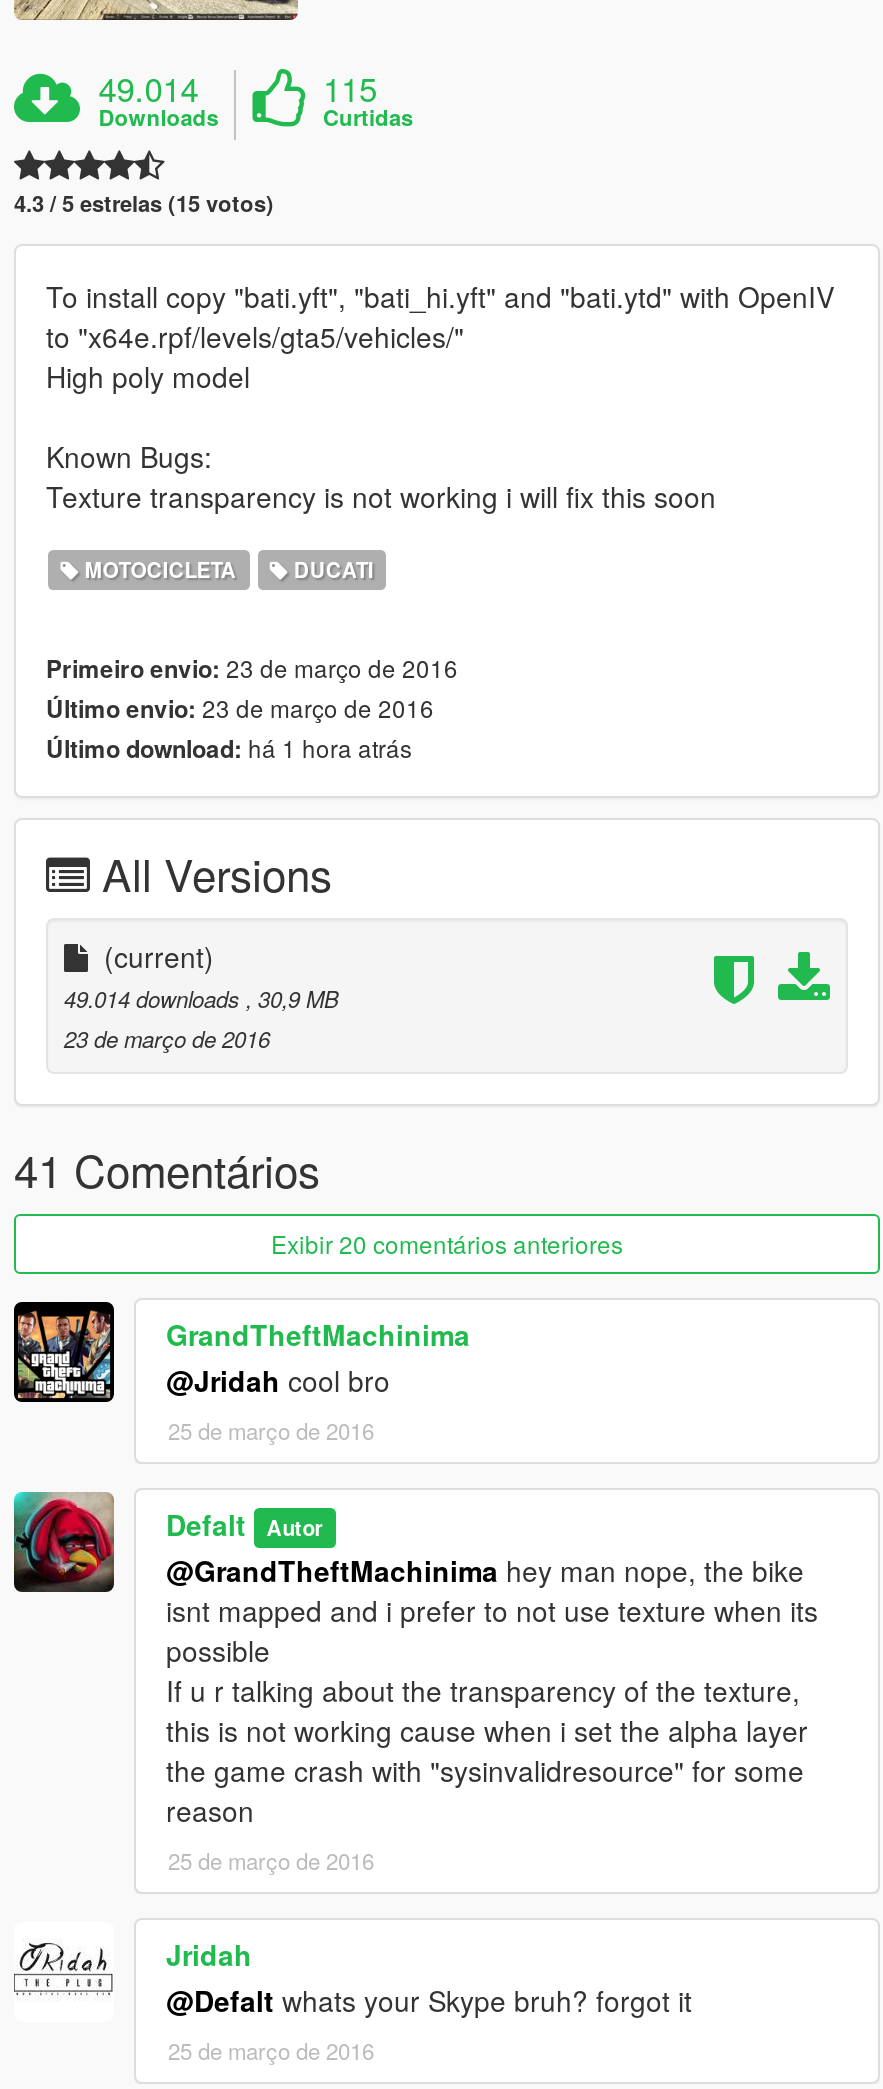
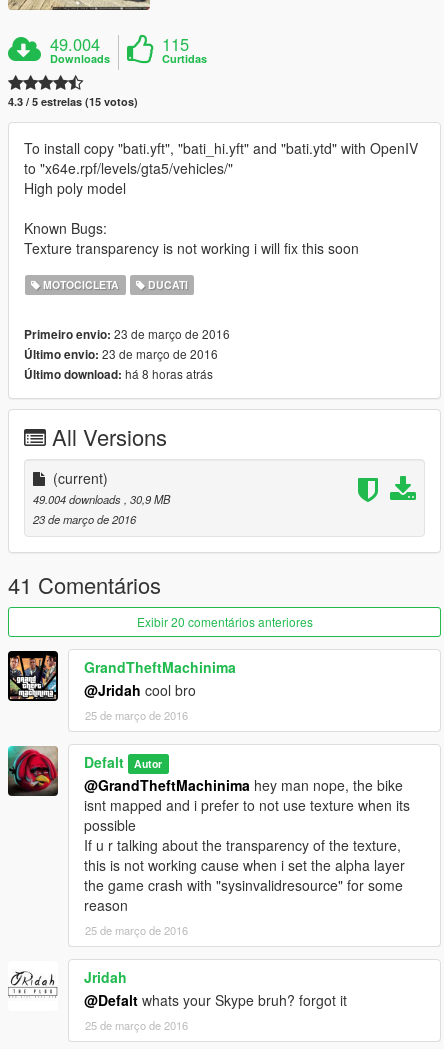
[98,64,198,112] 49.014 -> [50,32,100,56] 49.004
[46,730,412,766] Último download: há 1 hora atrás -> [24,365,213,383] Último download: há 8 horas atrás
[64,982,338,1014] 49.014 downloads, 30,9 MB -> [33,491,170,507] 49.004 downloads, 30,9 MB

